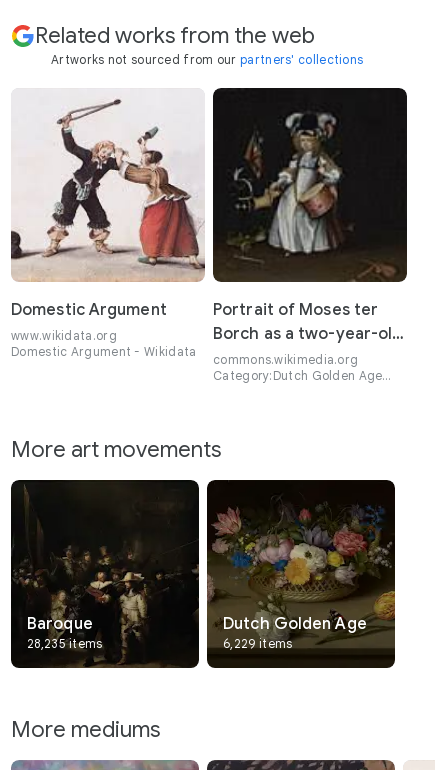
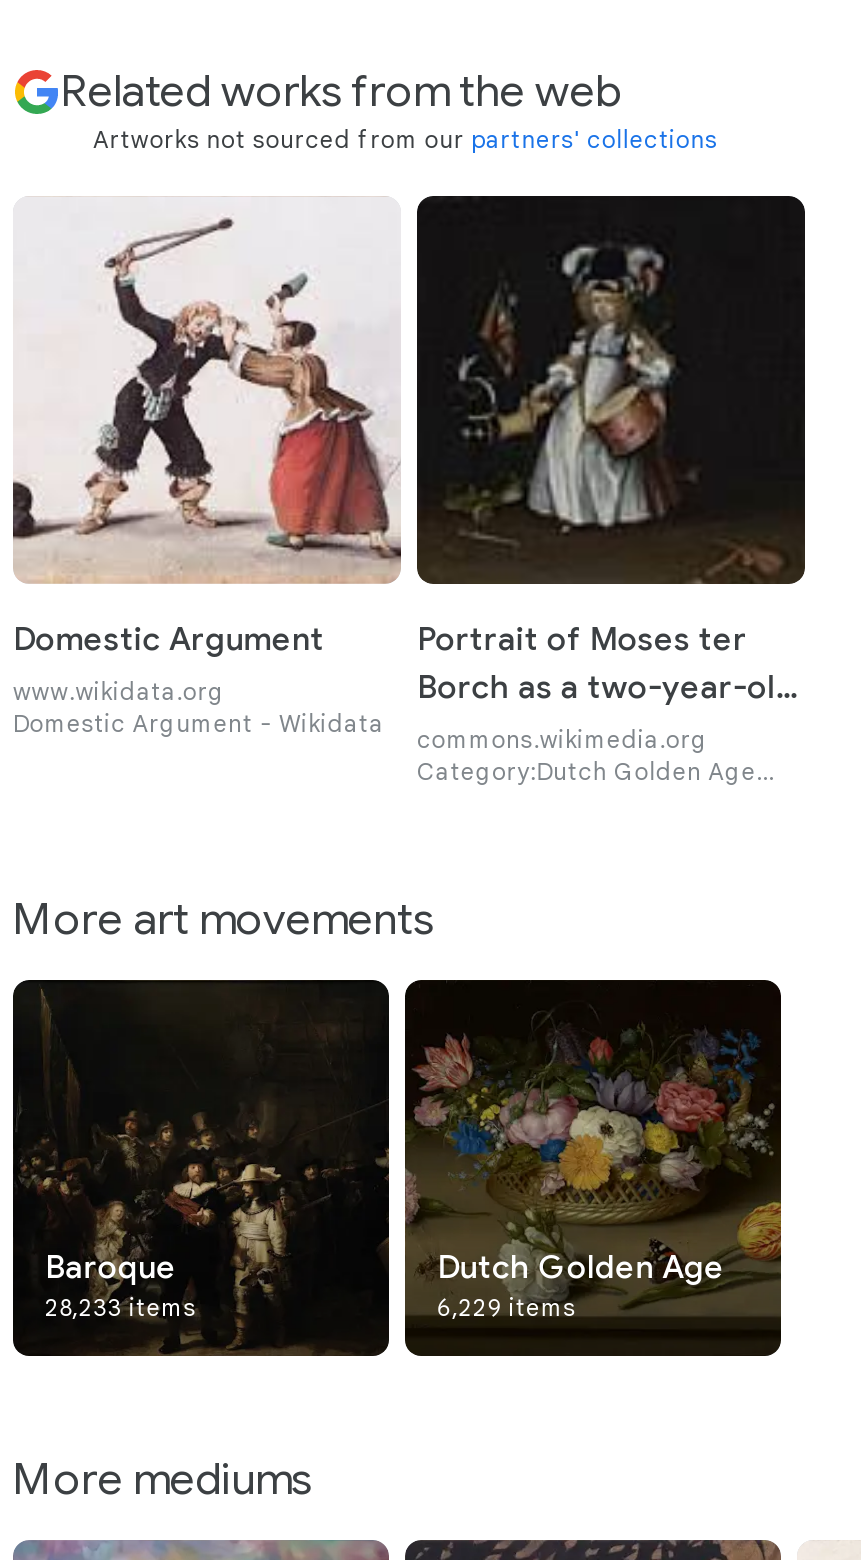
[27,636,103,651] 28,235 items -> [45,1292,196,1322] 28,233 items

